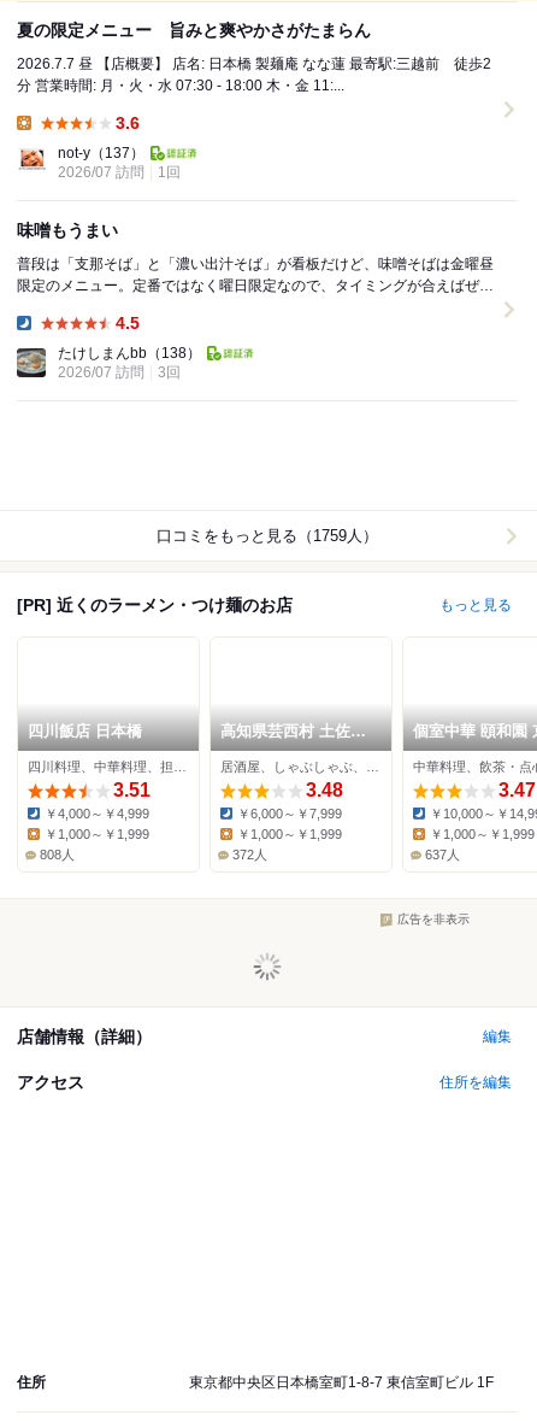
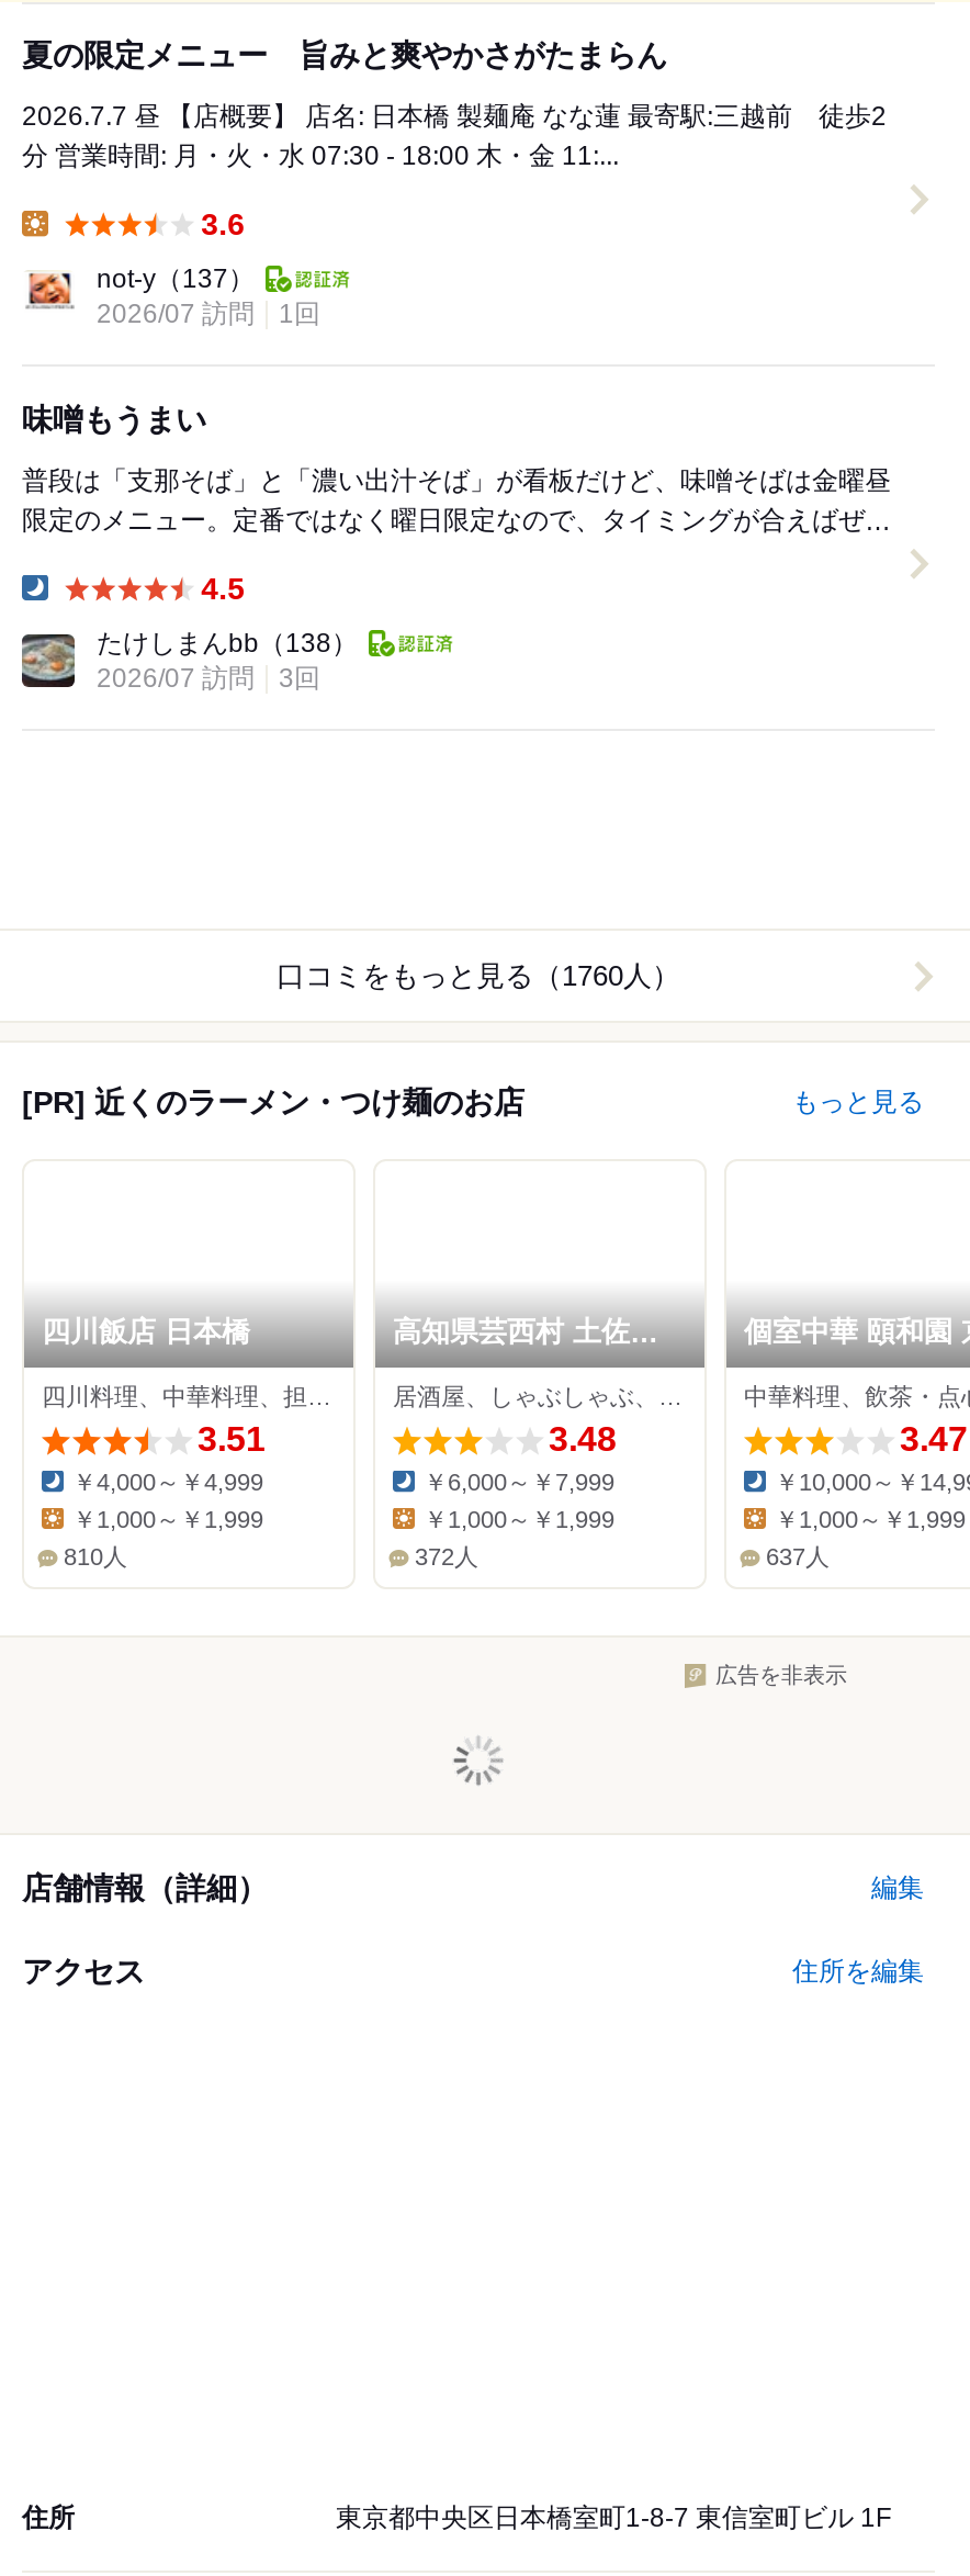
[157,527,378,545] 口コミをもっと見る（1759人） -> [277,960,680,993] 口コミをもっと見る（1760人）
[40,848,75,862] 808人 -> [64,1544,127,1570] 810人

